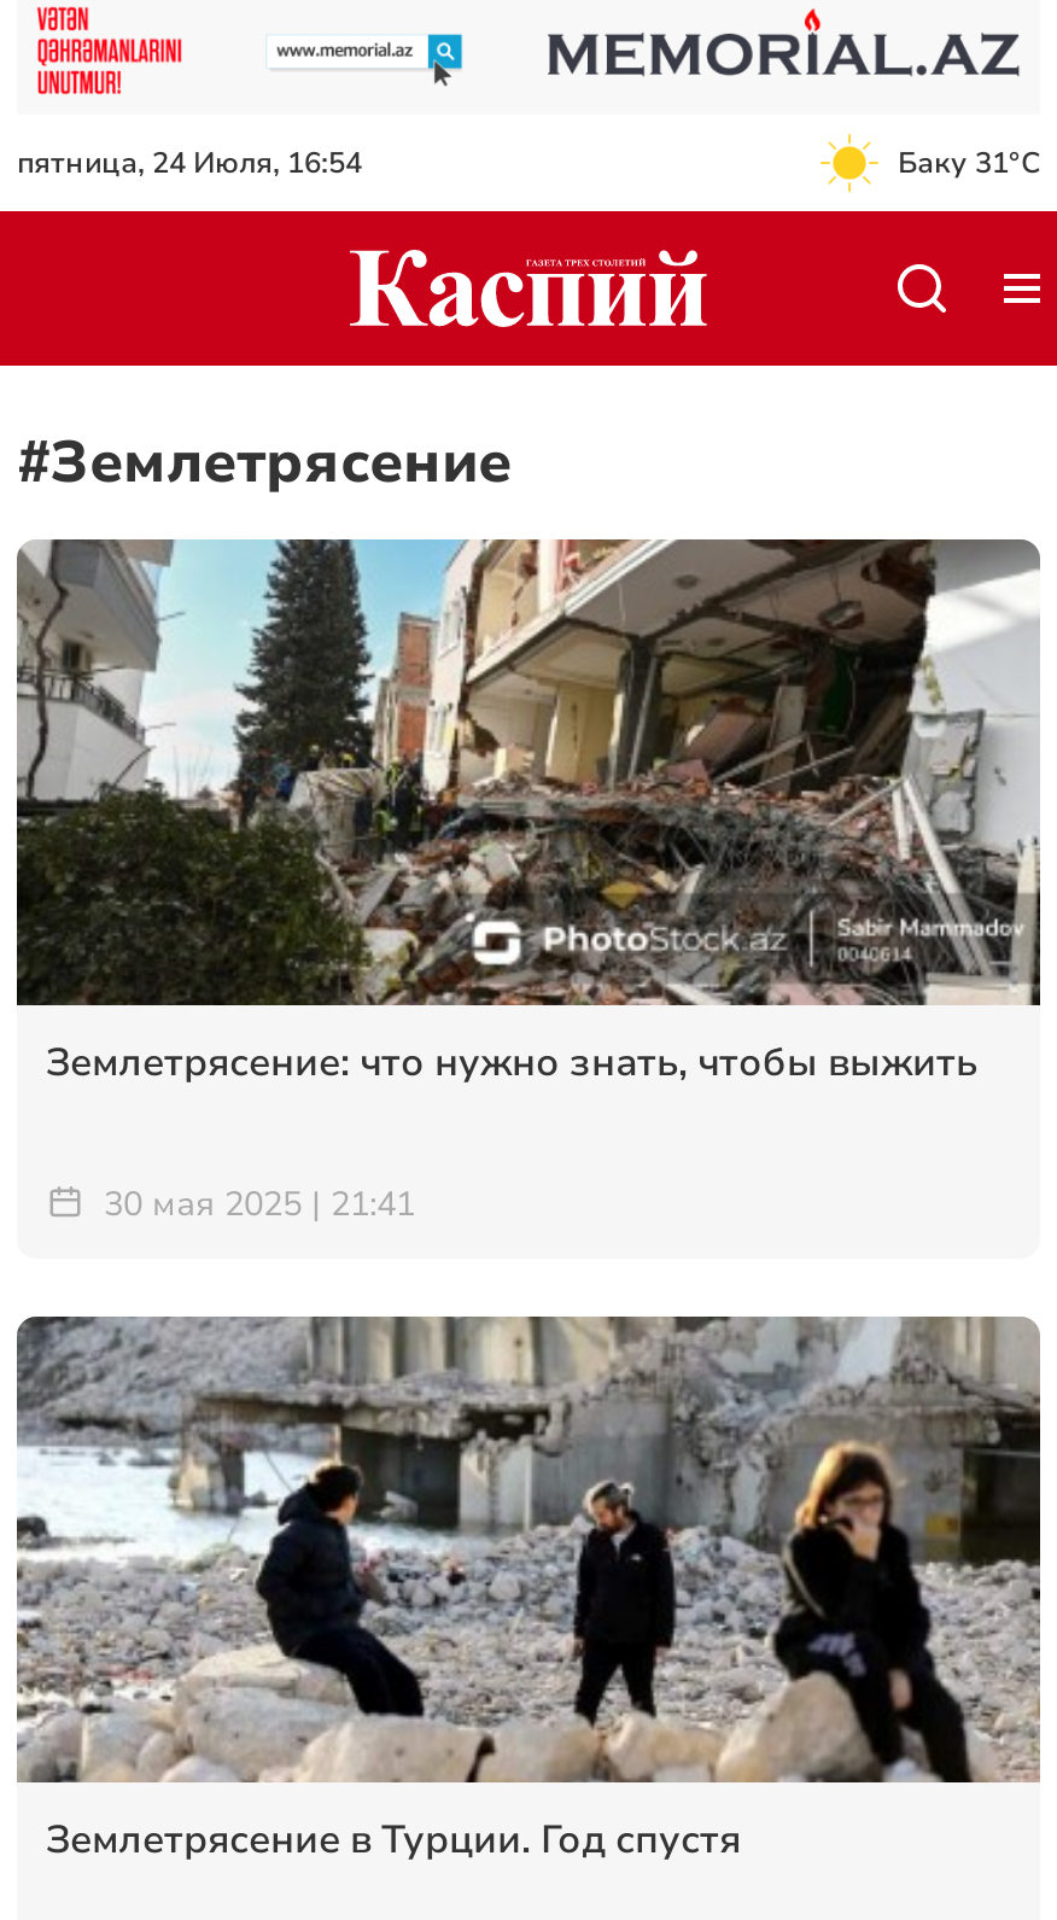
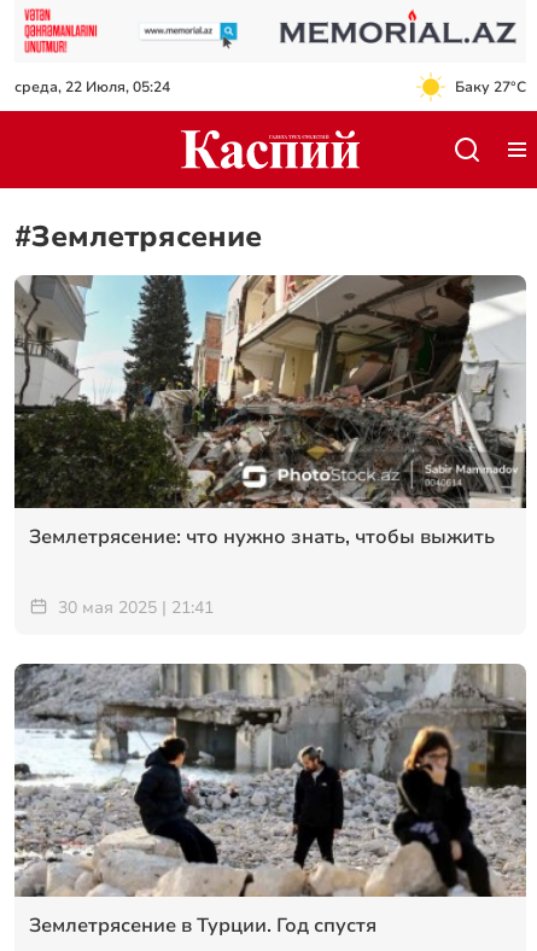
[17,143,362,182] пятница, 24 Июля, 16:54 -> [14,77,170,96] среда, 22 Июля, 05:24
[898,143,1040,182] Баку 31°C -> [455,77,526,96] Баку 27°C

